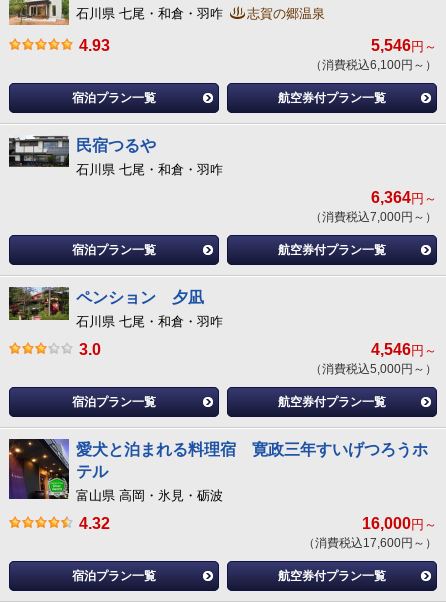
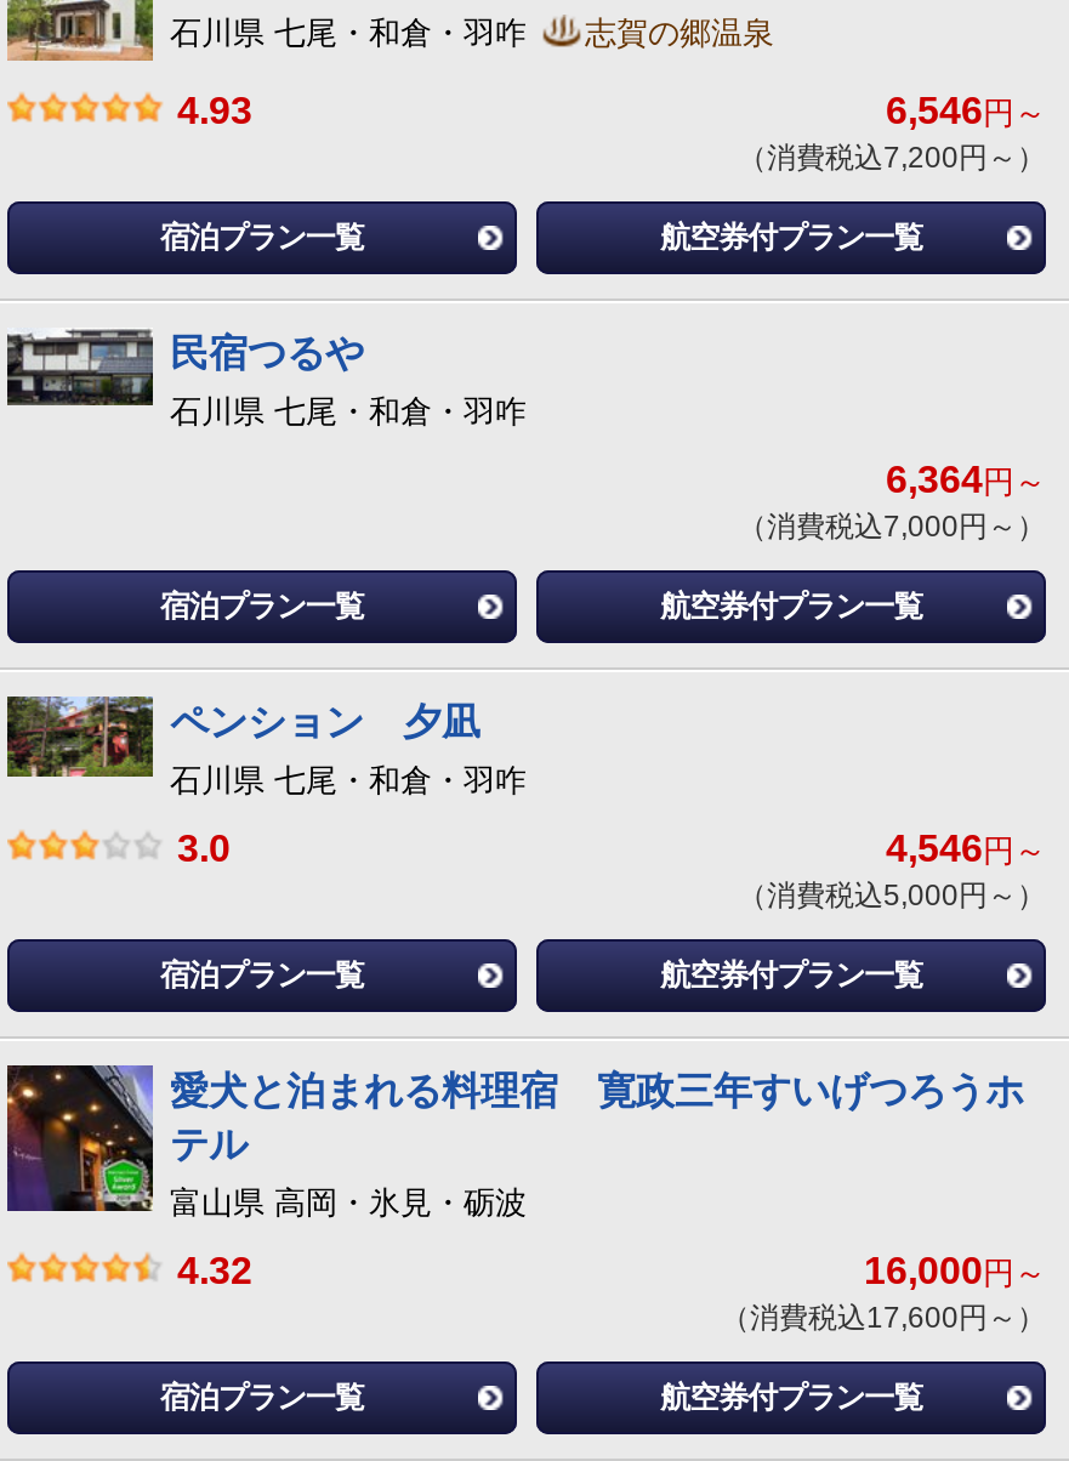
[371,37,437,54] 5,546円～ -> [886,89,1046,130] 6,546円～
[310,58,437,72] （消費税込6,100円～） -> [738,140,1046,174] （消費税込7,200円～）

